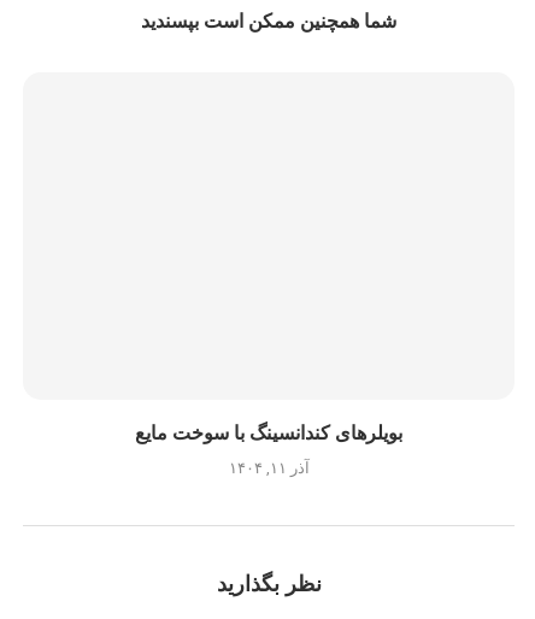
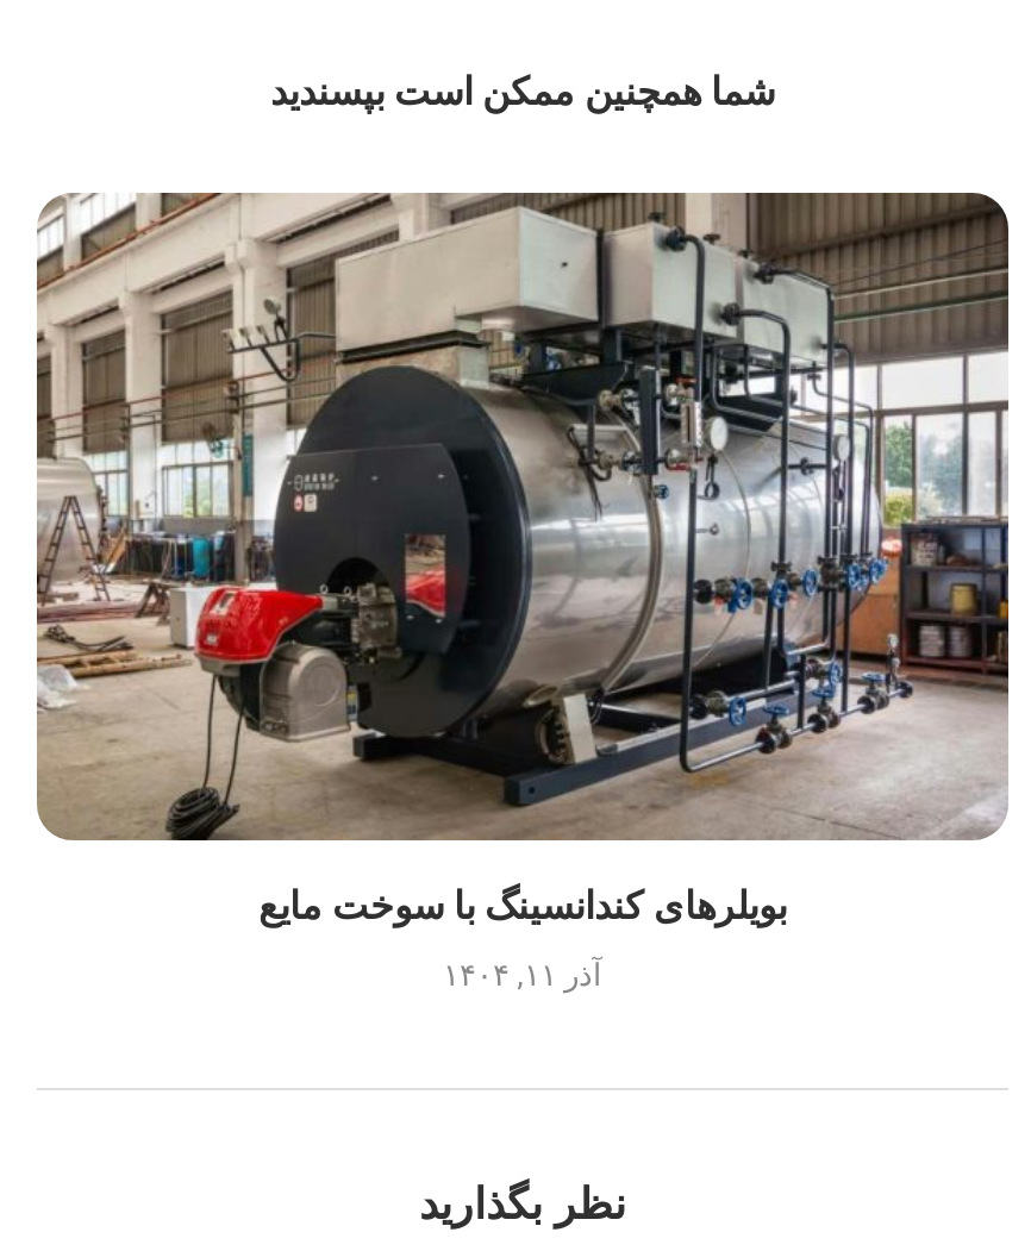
none -> [35,190,1011,843] [image]

